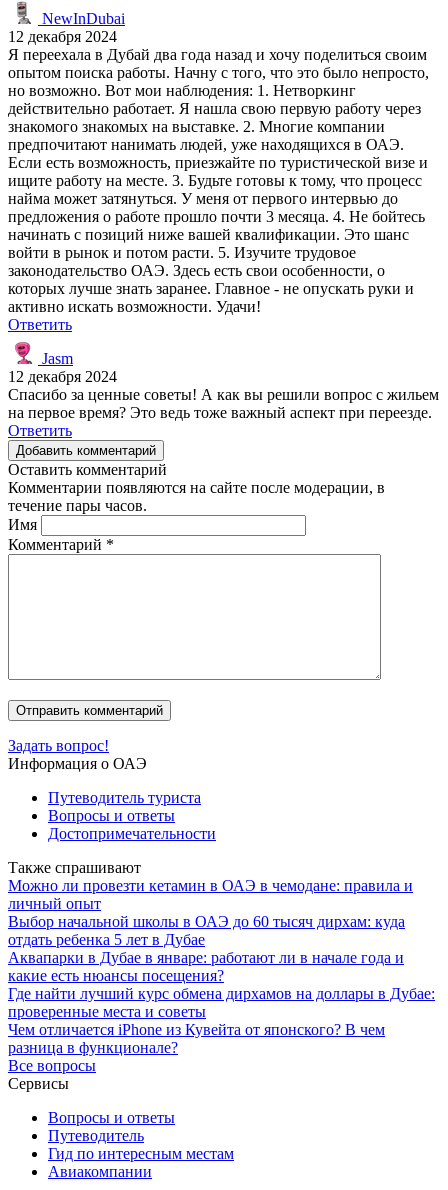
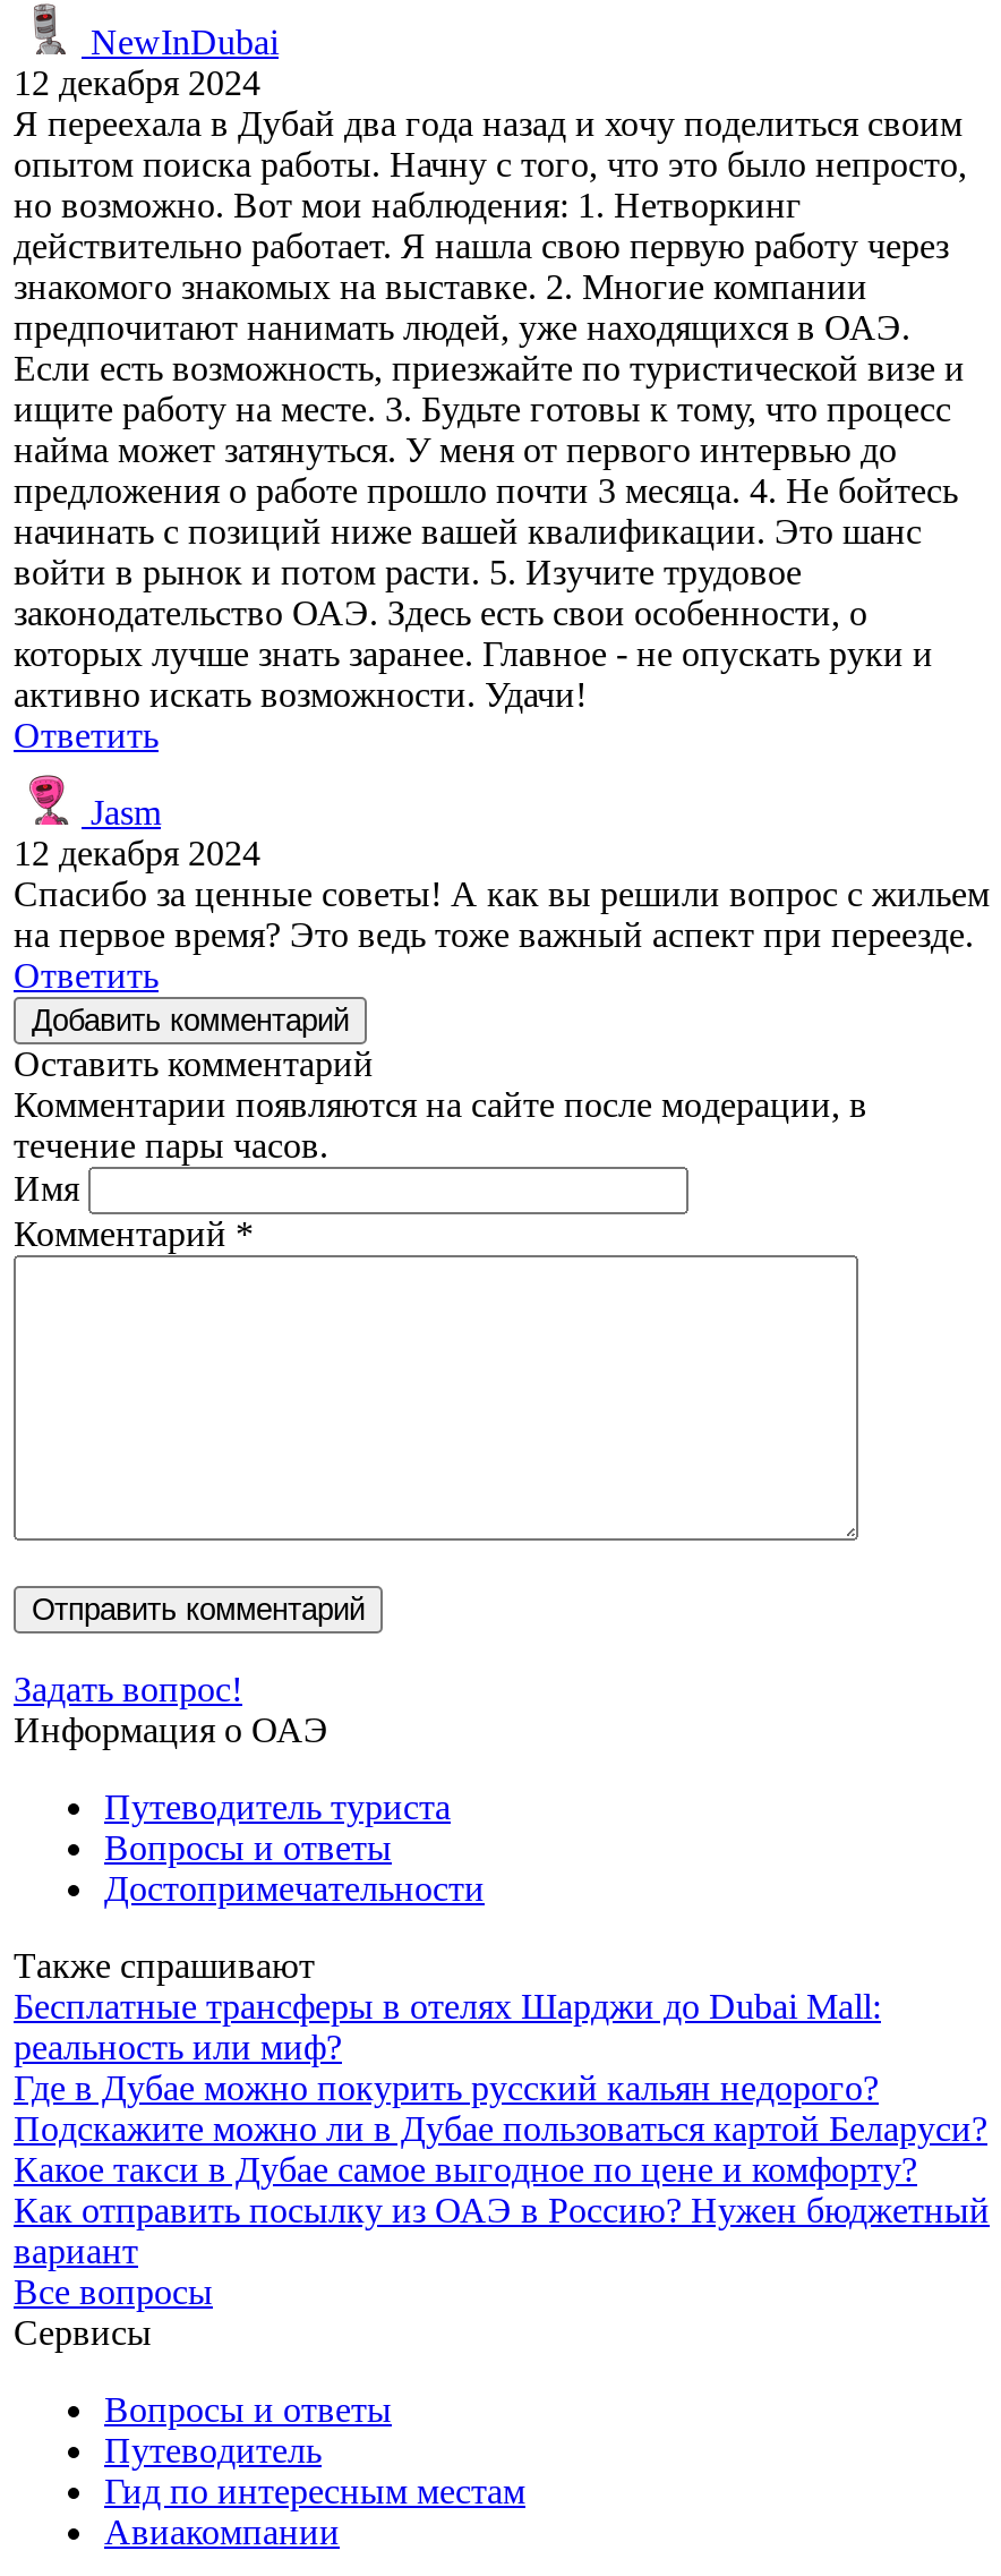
[8,877,435,1056] Можно ли провезти кетамин в ОАЭ в чемодане: правила и | личный опыт | Выбор начальной школы в ОАЭ до 60 тысяч дирхам: куда | отдать ребенка 5 лет в Дубае | Аквапарки в Дубае в январе: работают ли в начале года и | какие есть нюансы посещения? | Где найти лучший курс обмена дирхамов на доллары в Дубае: | проверенные места и советы | Чем отличается iPhone из Кувейта от японского? В чем | разница в функционале? -> [14,1986,990,2269] Бесплатные трансферы в отелях Шарджи до Dubai Mall: | реальность или миф? | Где в Дубае можно покурить русский кальян недорого? | Подскажите можно ли в Дубае пользоваться картой Беларуси? | Какое такси в Дубае самое выгодное по цене и комфорту? | Как отправить посылку из ОАЭ в Россию? Нужен бюджетный | вариант

